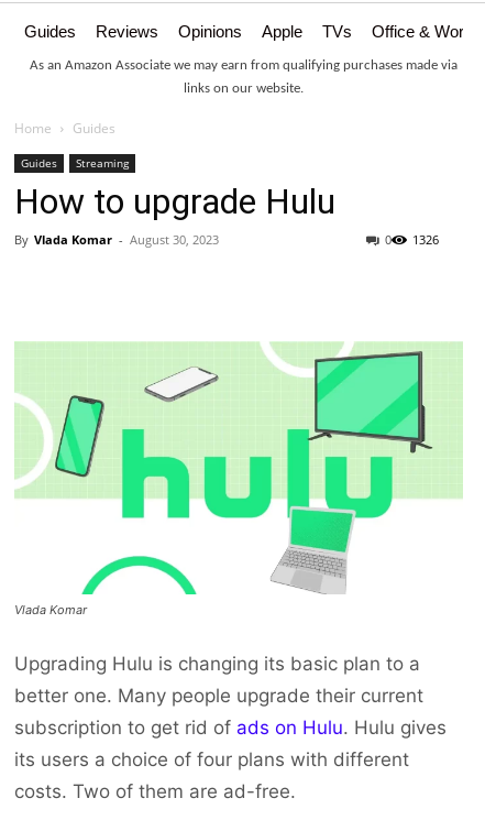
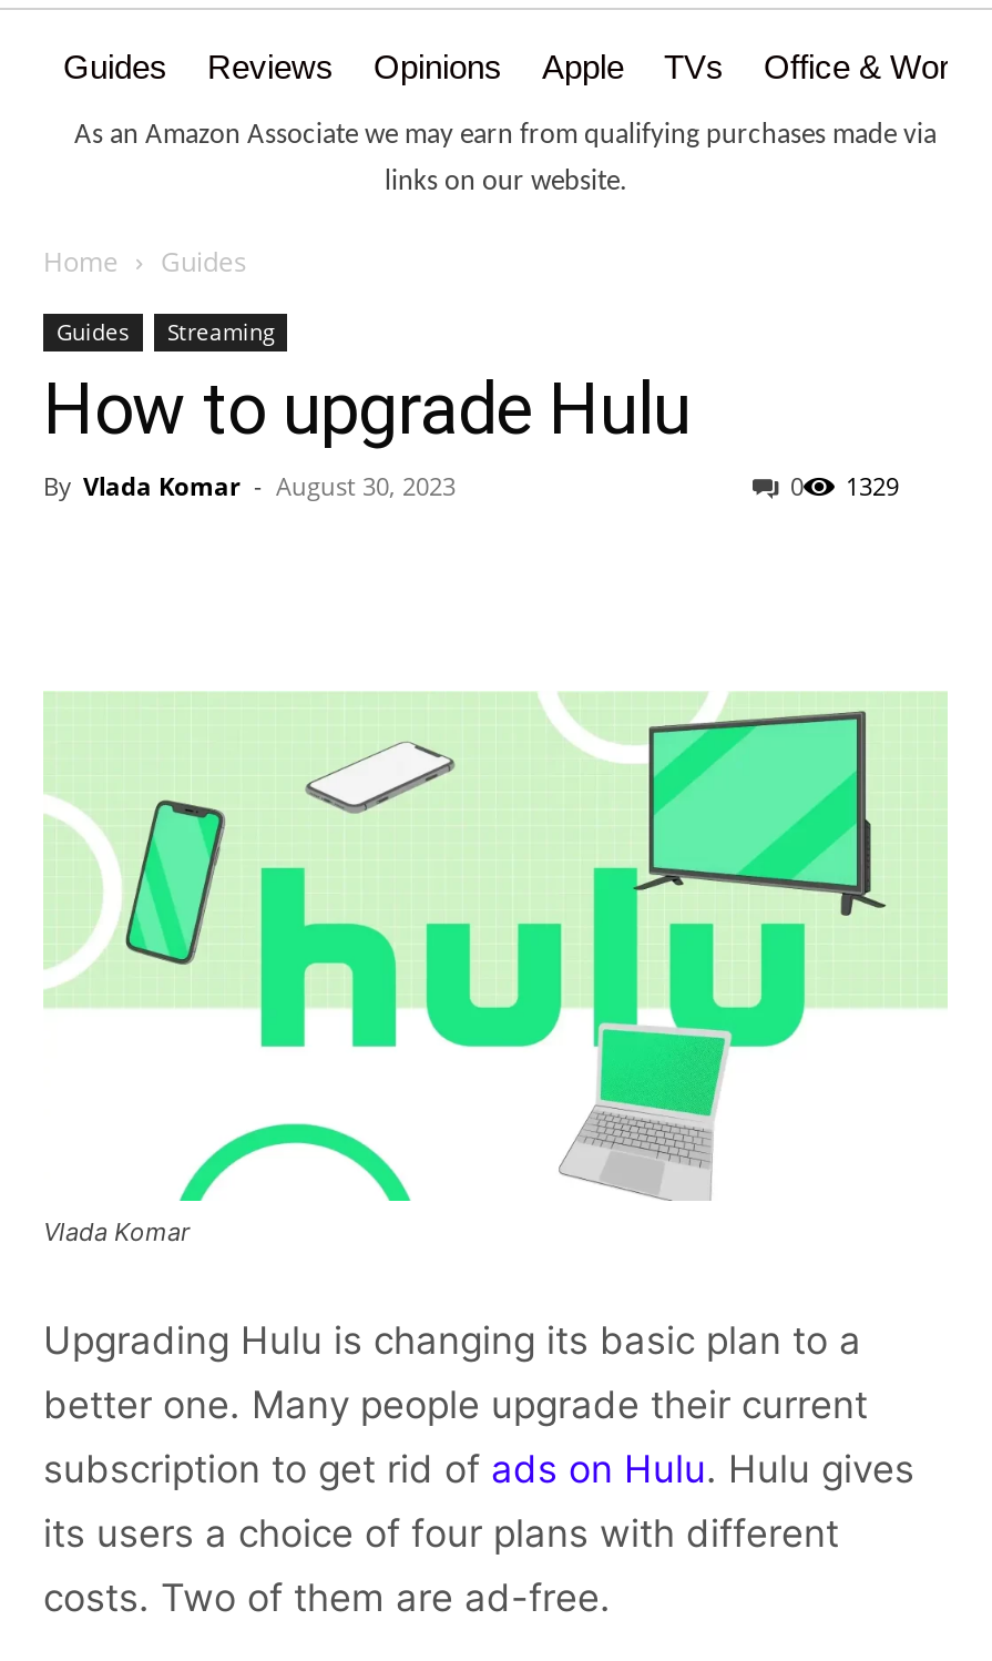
[385,231,439,248] 0 1326 -> [790,470,899,503] 0 1329

